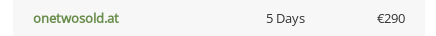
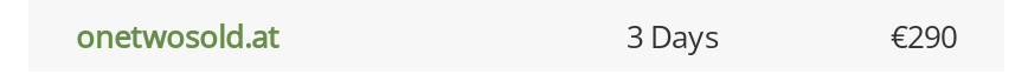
[265,9,304,27] 5 Days -> [627,15,719,58] 3 Days

